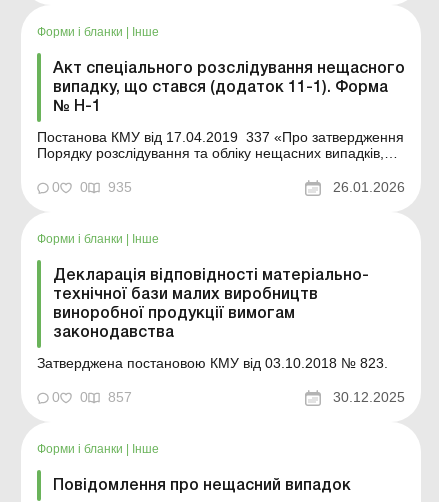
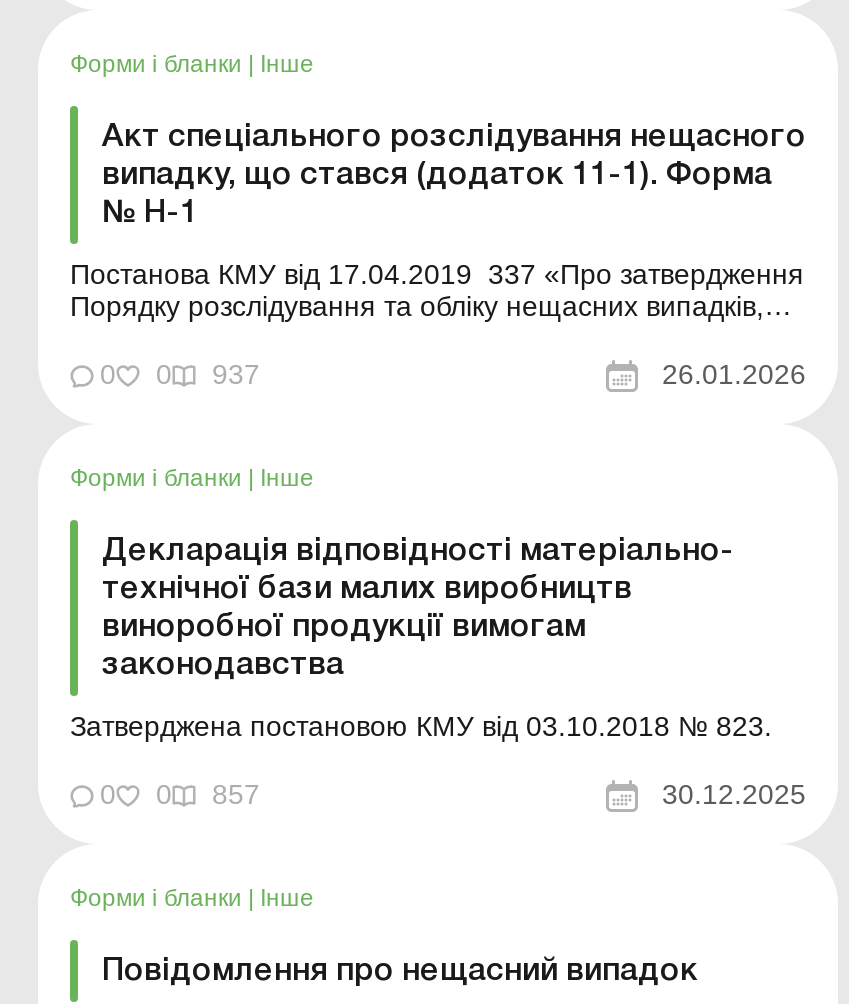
[108,179,132,195] 935 -> [212,357,260,389] 937

